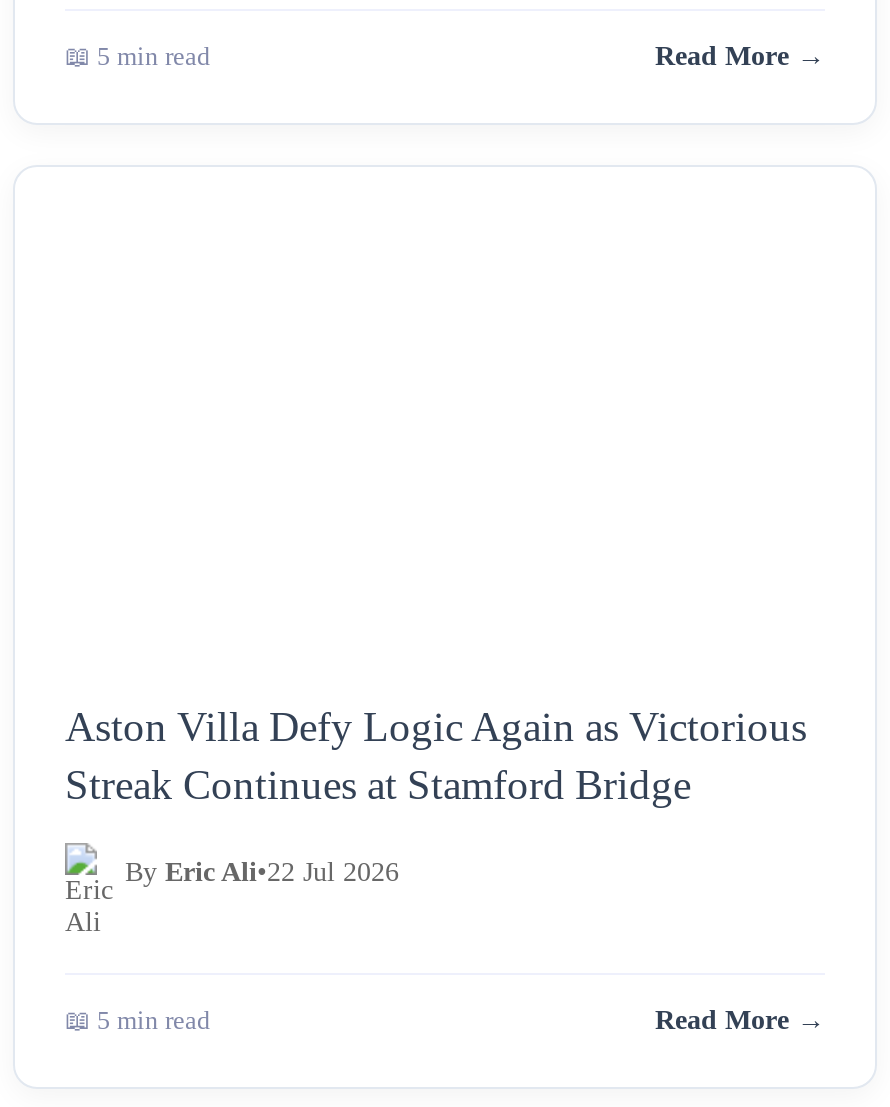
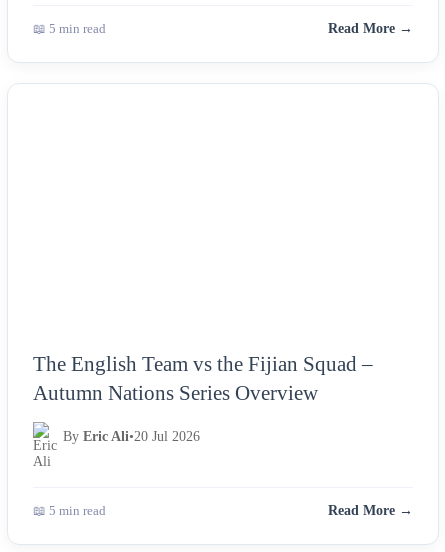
[65,704,807,808] Aston Villa Defy Logic Again as Victorious | Streak Continues at Stamford Bridge -> [33,352,373,404] The English Team vs the Fijian Squad – | Autumn Nations Series Overview
[125,858,399,888] By Eric Ali•22 Jul 2026 -> [63,429,200,444] By Eric Ali•20 Jul 2026

